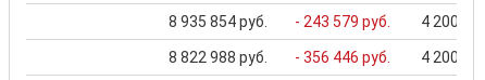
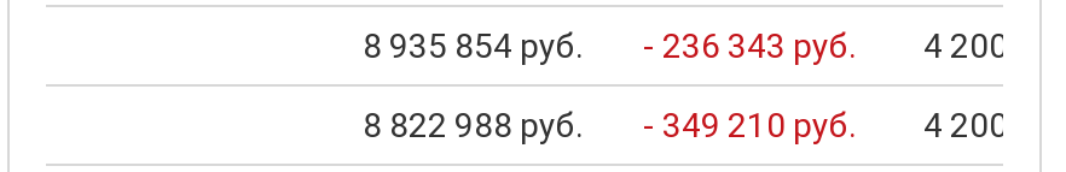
[295,13,390,30] - 243 579 руб. -> [643,27,856,65] - 236 343 руб.
[295,49,390,66] - 356 446 руб. -> [643,106,856,145] - 349 210 руб.

